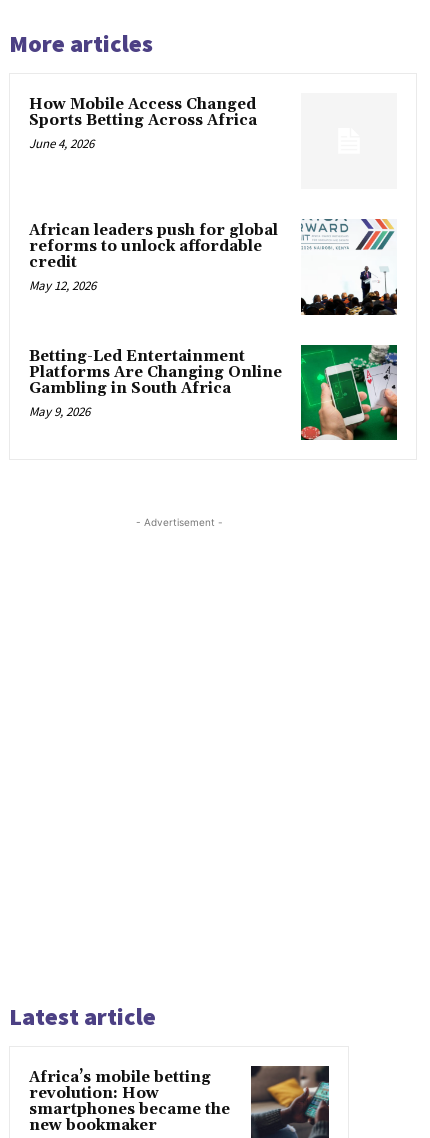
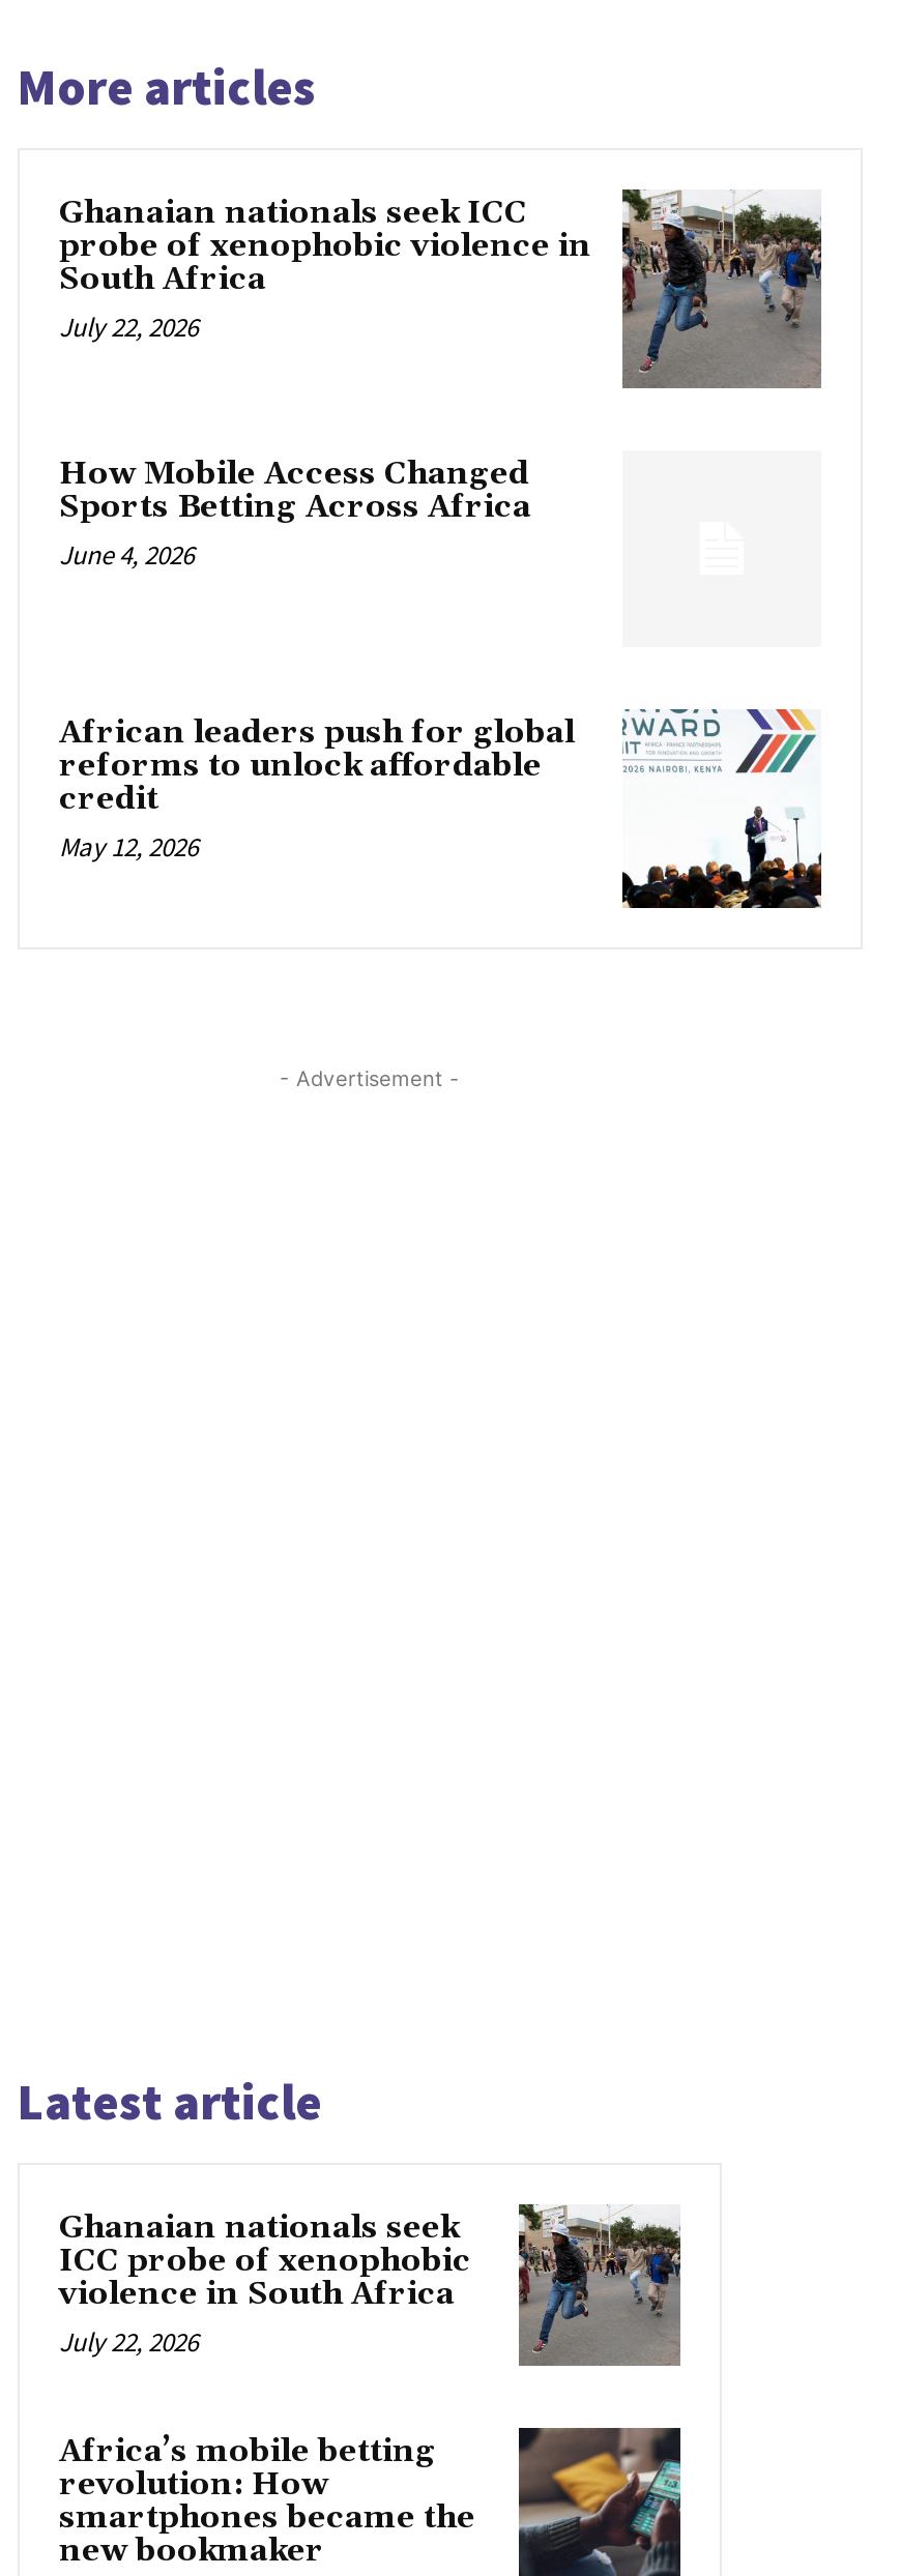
none -> [59,186,823,389] [image] | Ghanaian nationals seek ICC | probe of xenophobic violence in | South Africa | July 22, 2026
moved [29,95,354,294] -> [59,453,732,865]: [image] | How Mobile Access Changed | Sports Betting Across Africa | June 4, 2026 | African leaders push for global | reforms to unlock affordable | credit | May 12, 2026
[29,344,398,441] [image] | Betting-Led Entertainment | Platforms Are Changing Online | Gambling in South Africa | May 9, 2026 -> none
none -> [59,2203,682,2367] [image] | Ghanaian nationals seek | ICC probe of xenophobic | violence in South Africa | July 22, 2026

